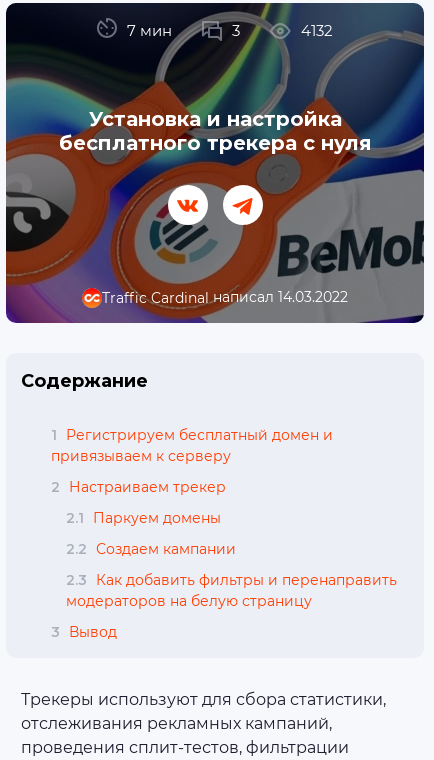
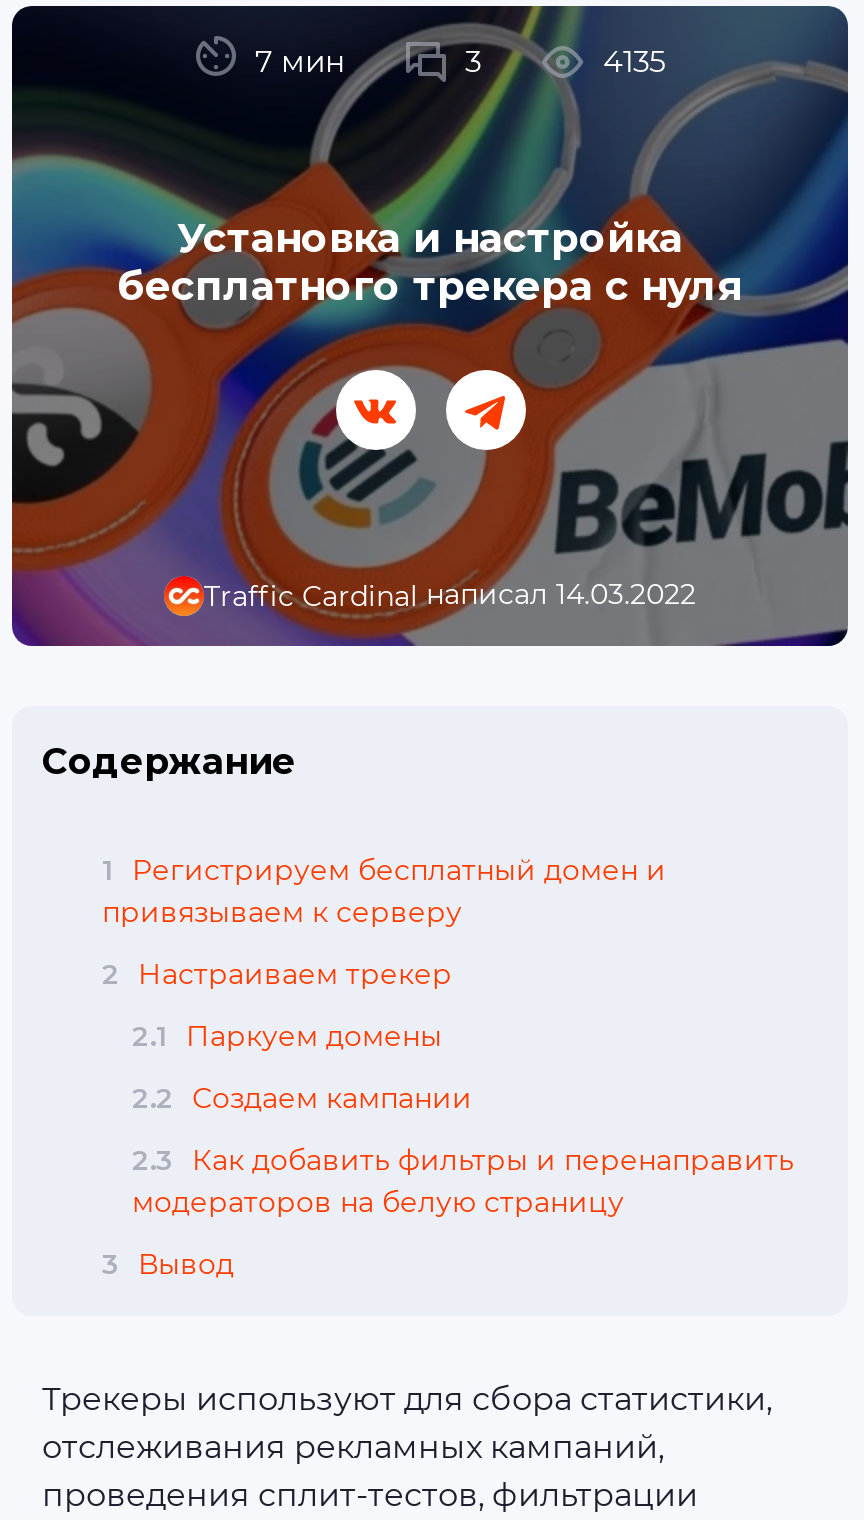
[301,21,333,40] 4132 -> [603,42,665,80] 4135

